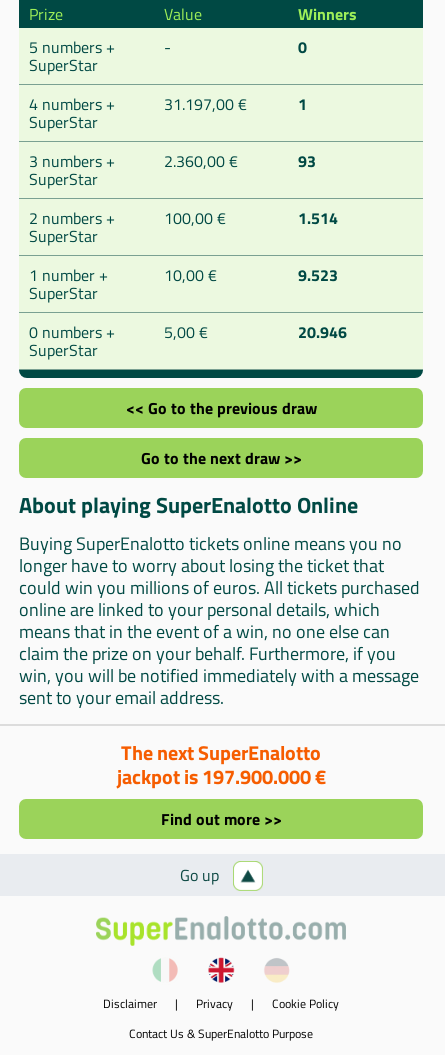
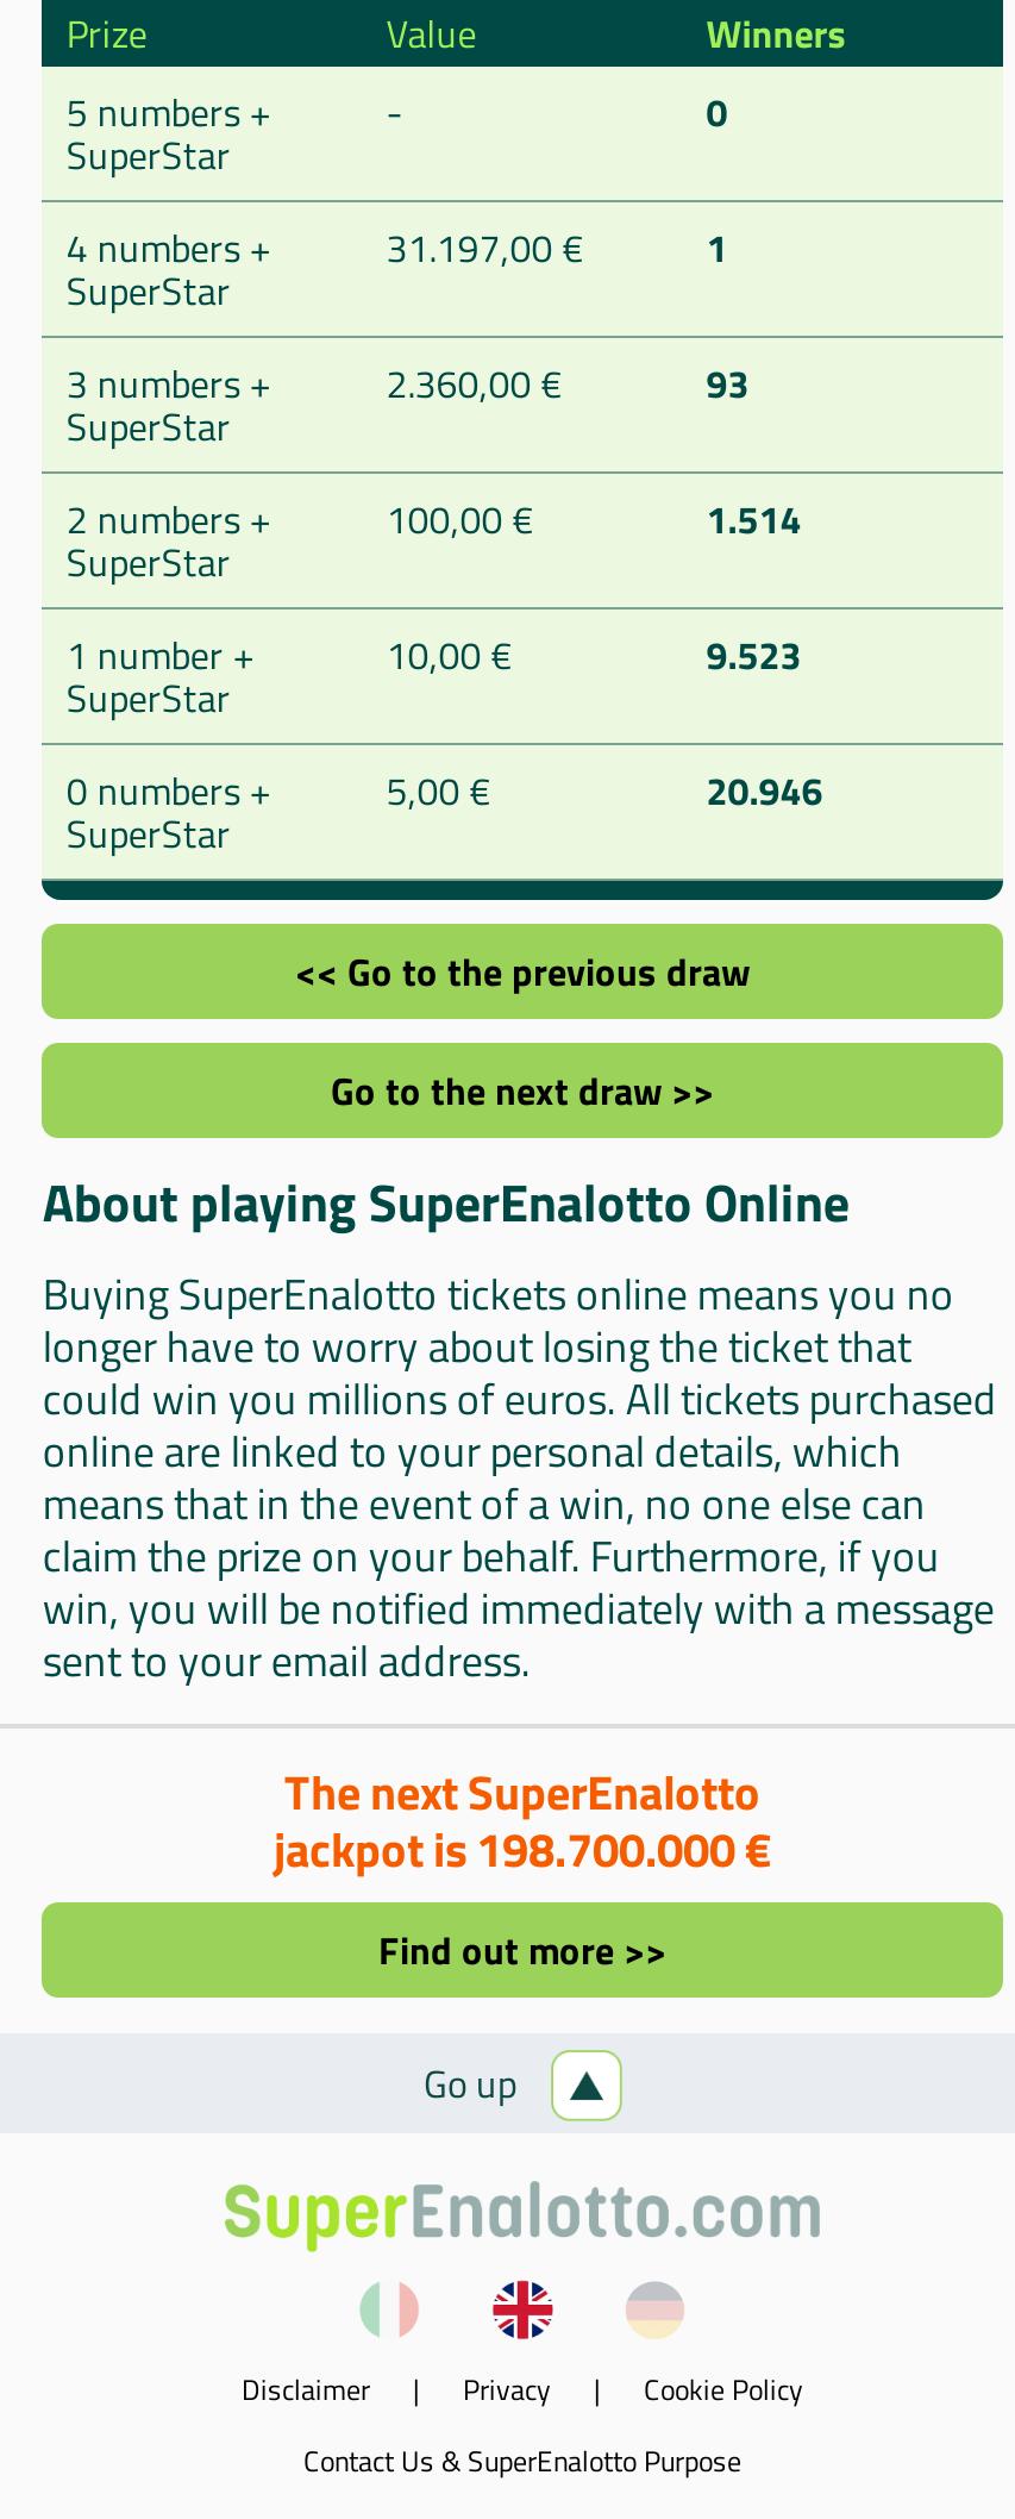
[116,761,325,792] jackpot is 197.900.000 € -> [274,1812,771,1886] jackpot is 198.700.000 €

